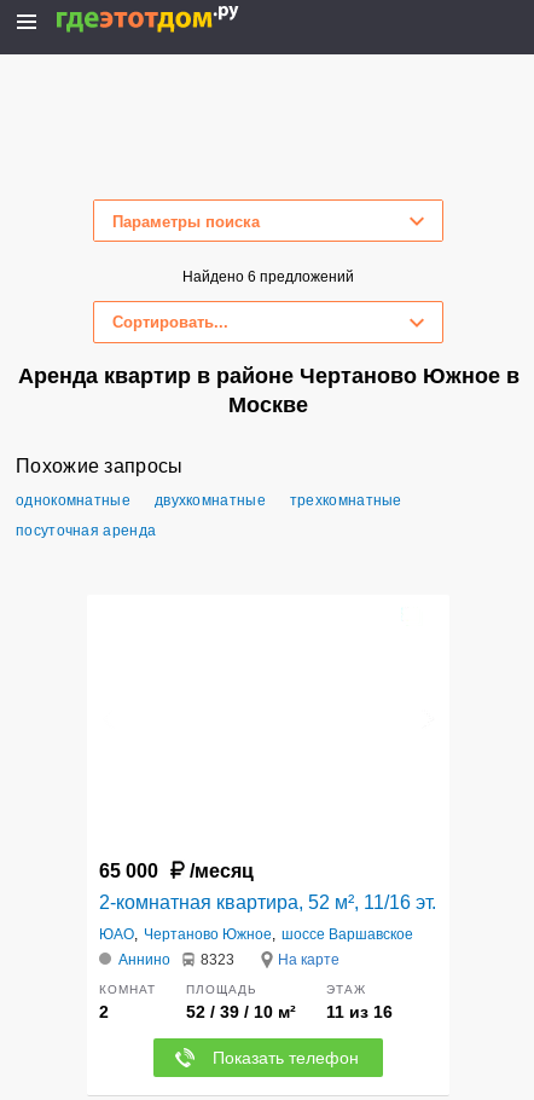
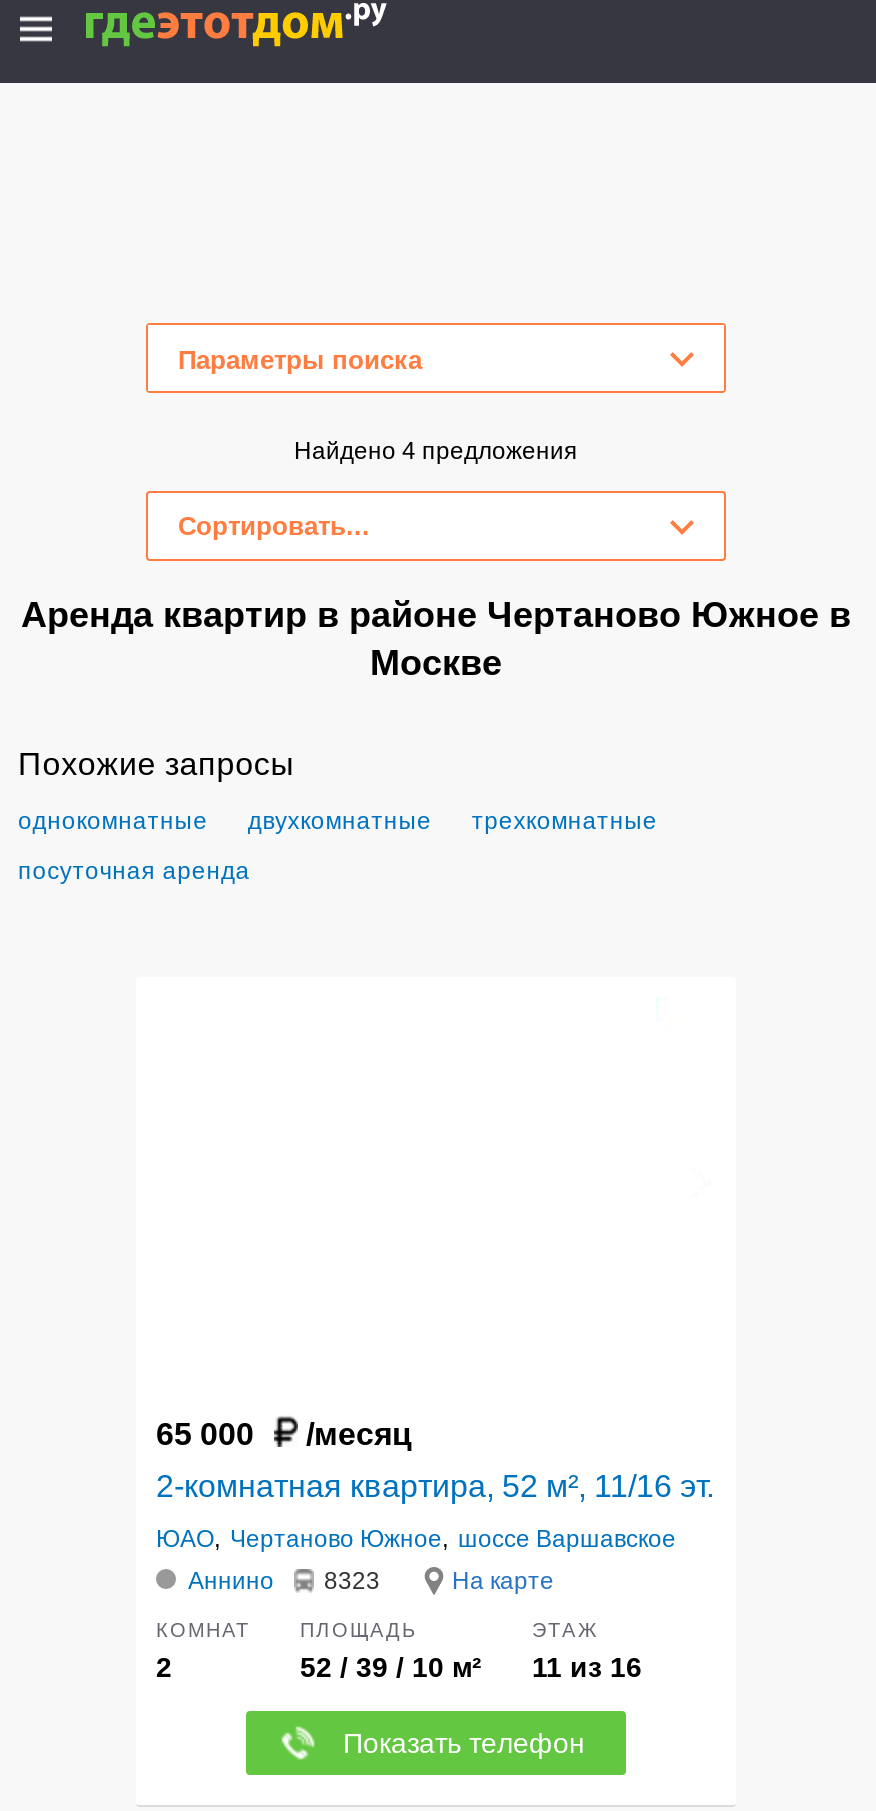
[182,268,354,285] Найдено 6 предложений -> [294,437,578,465] Найдено 4 предложения

